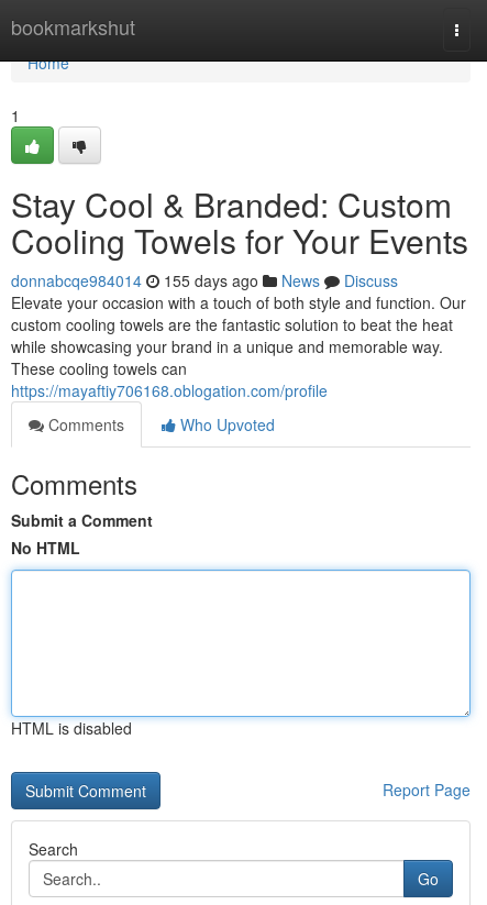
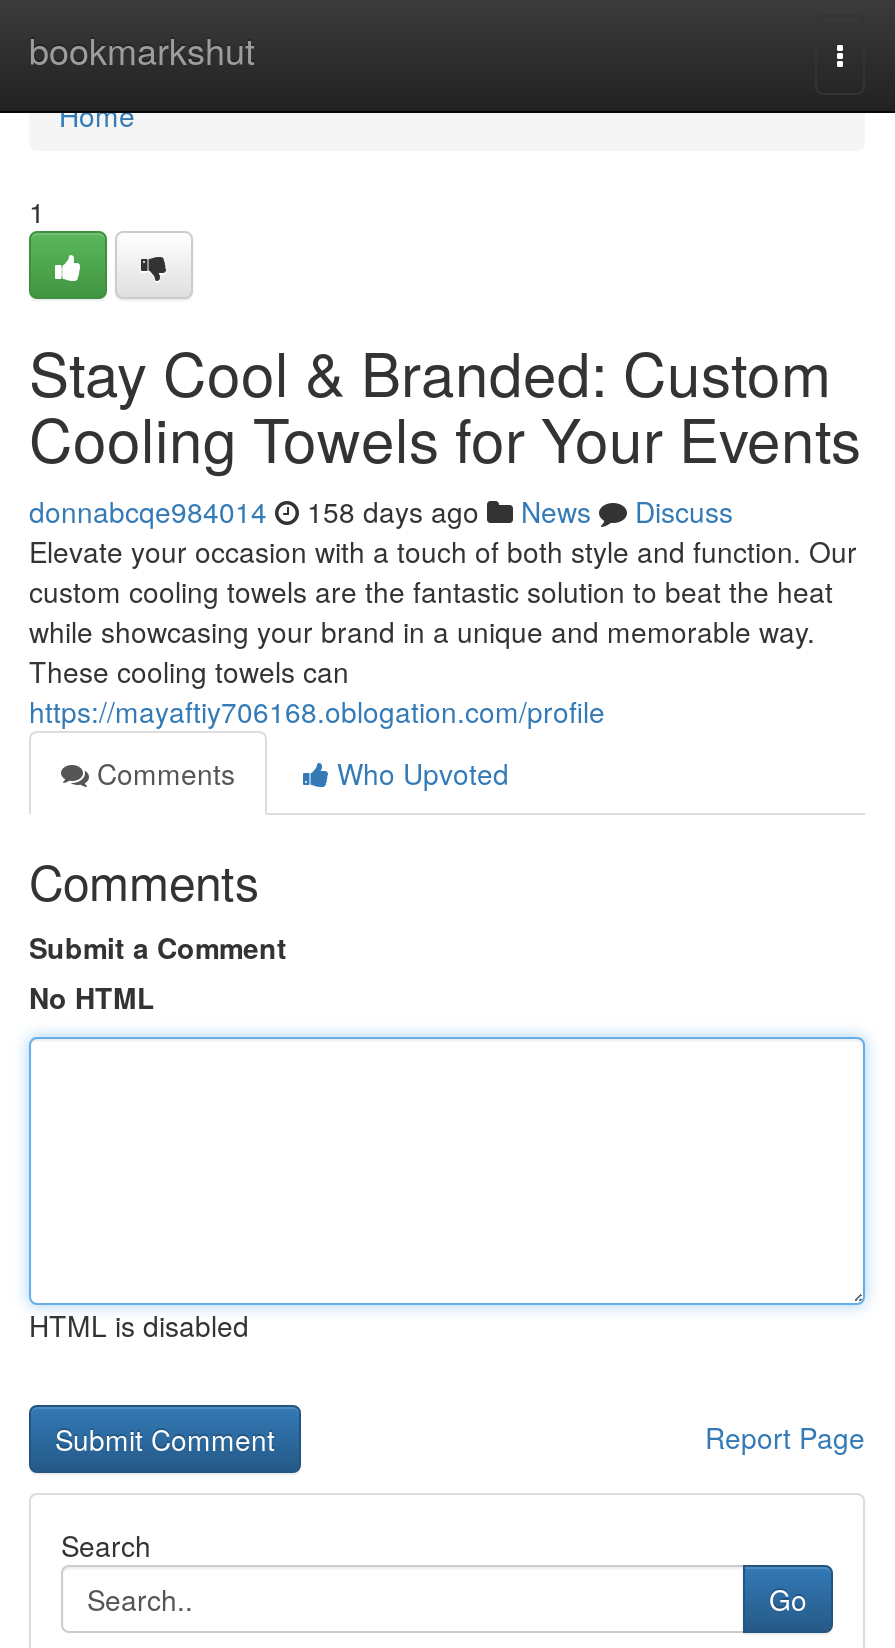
[11,269,398,291] donnabcqe984014 155 days ago News Discuss -> [29,491,733,531] donnabcqe984014 158 days ago News Discuss

